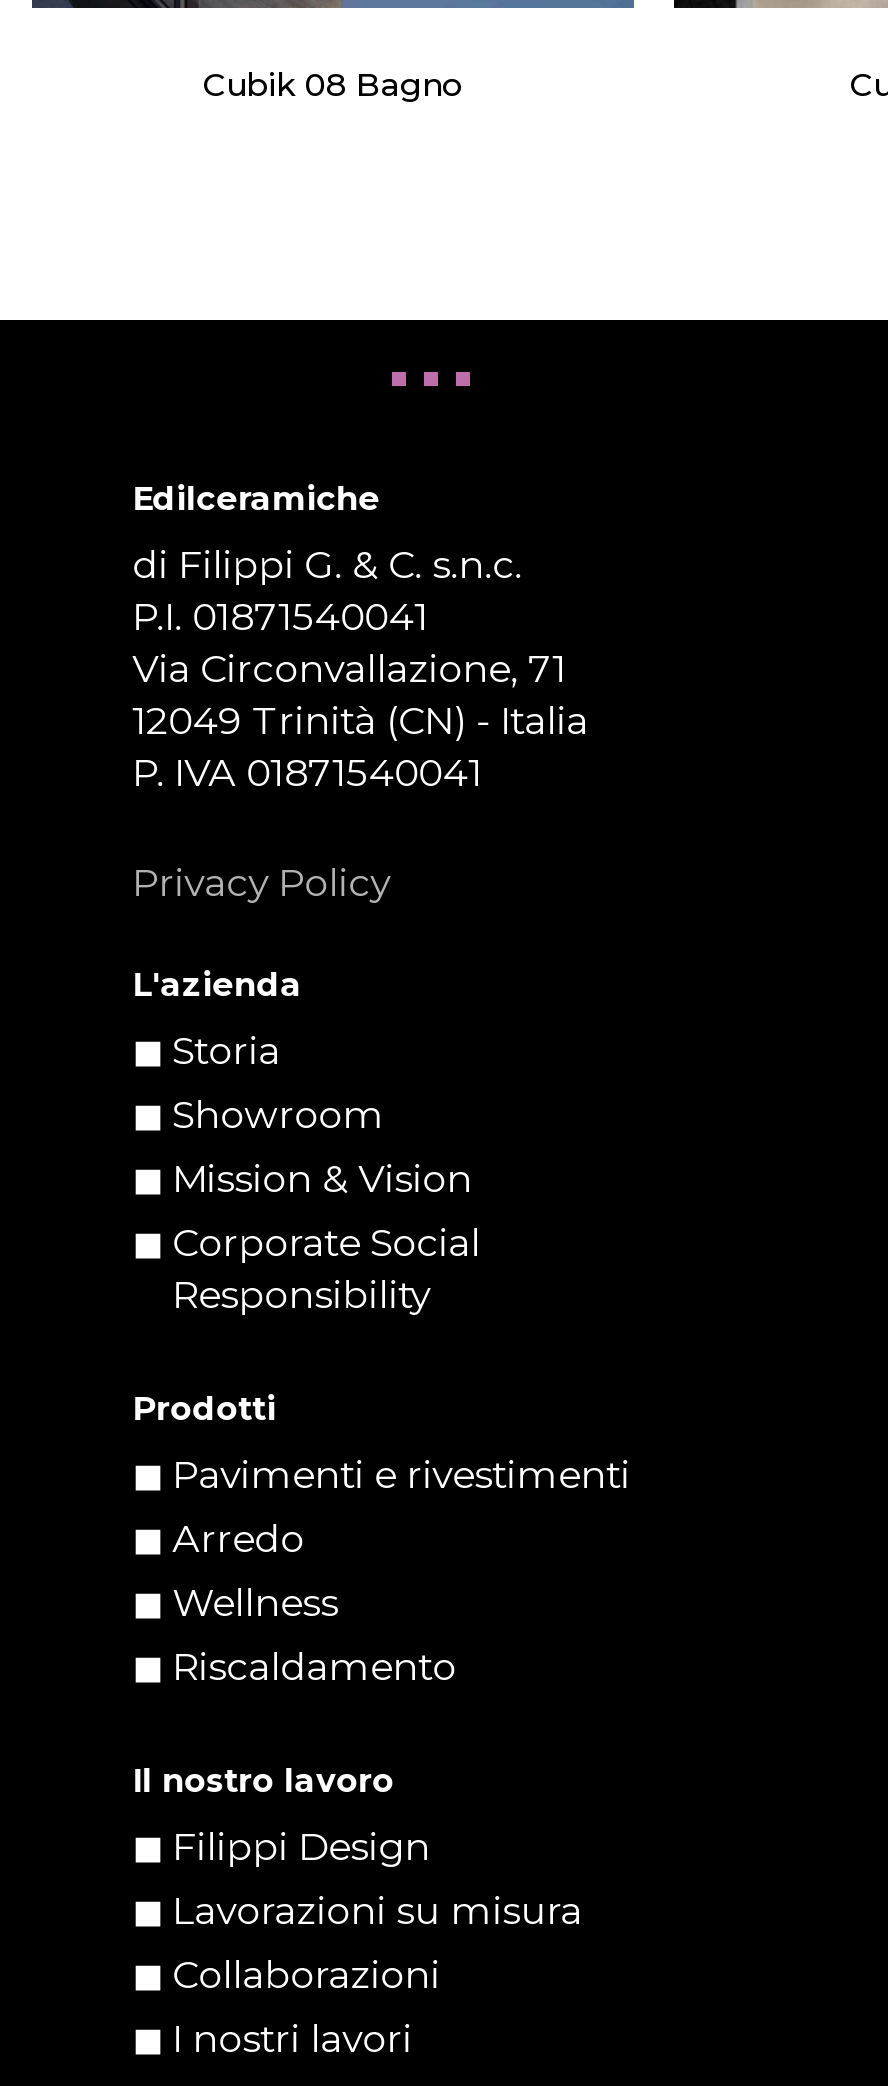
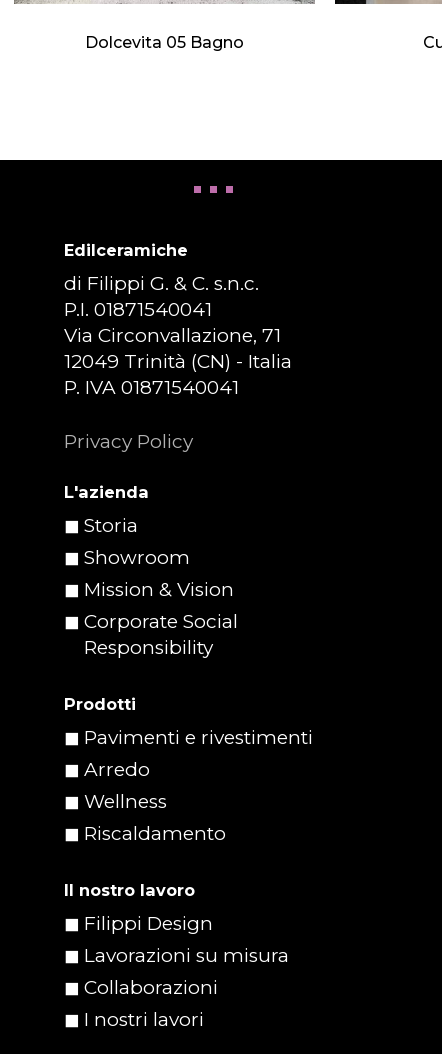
[202,67,464,105] Cubik 08 Bagno -> [85,33,244,52] Dolcevita 05 Bagno

